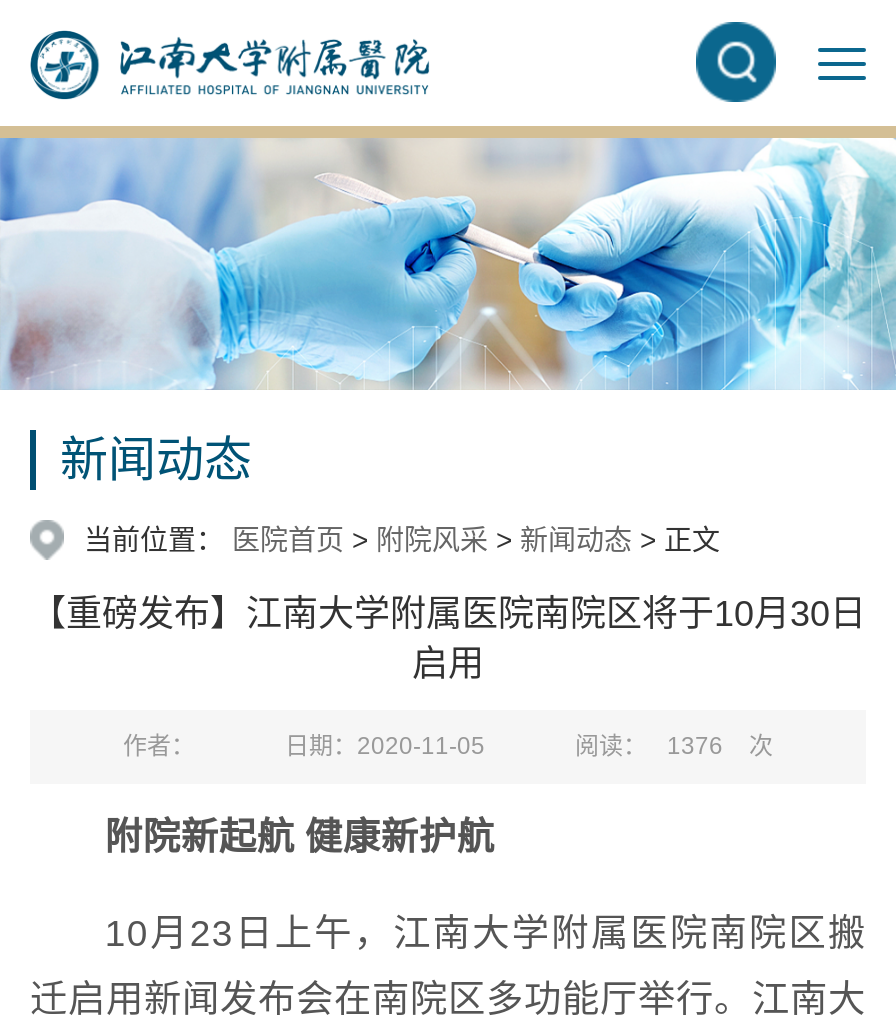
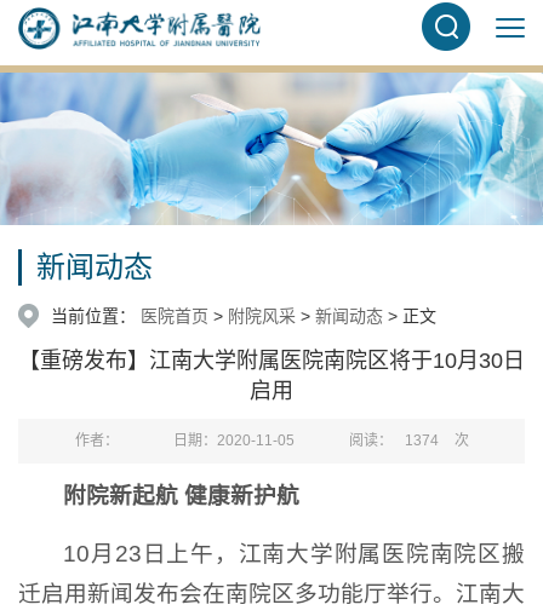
[575,732,773,760] 阅读： 1376 次 -> [348,432,468,449] 阅读： 1374 次

